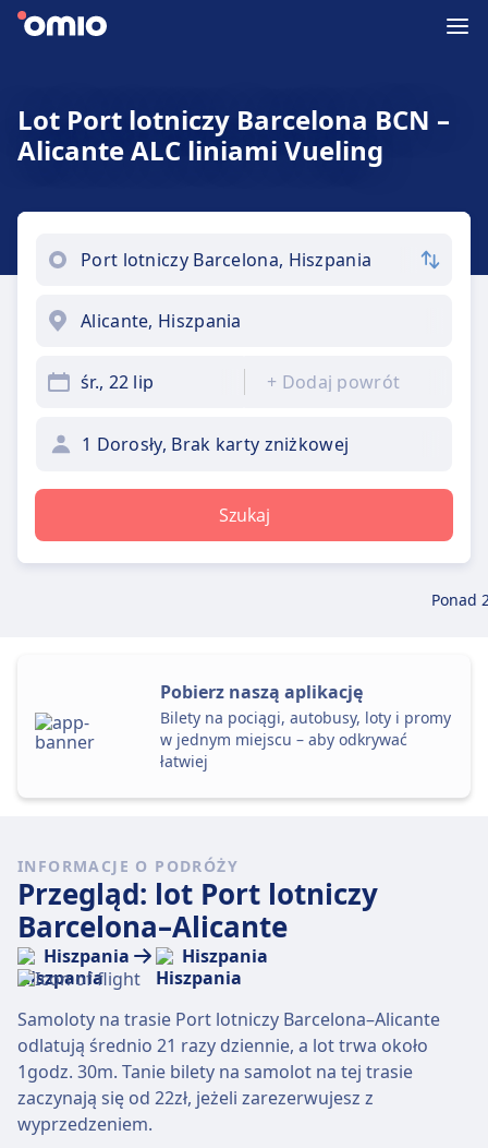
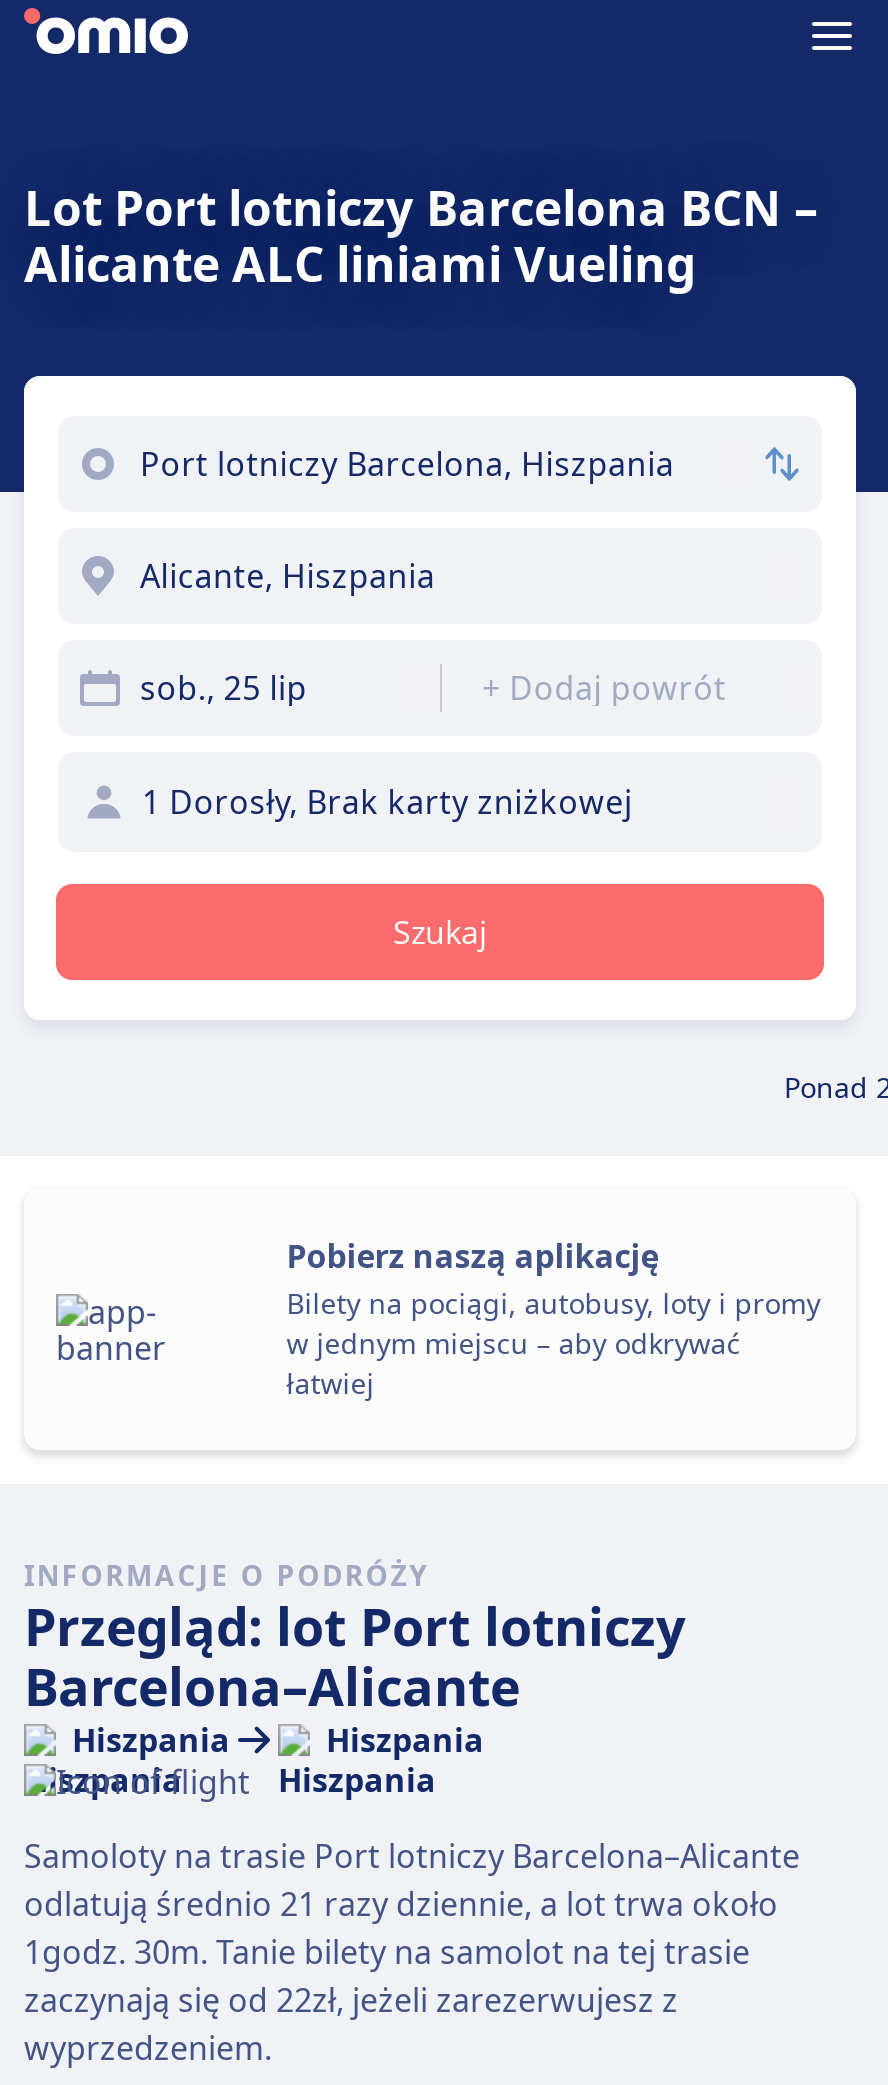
[81,370,154,394] śr., 22 lip -> [140,666,307,710] sob., 25 lip

